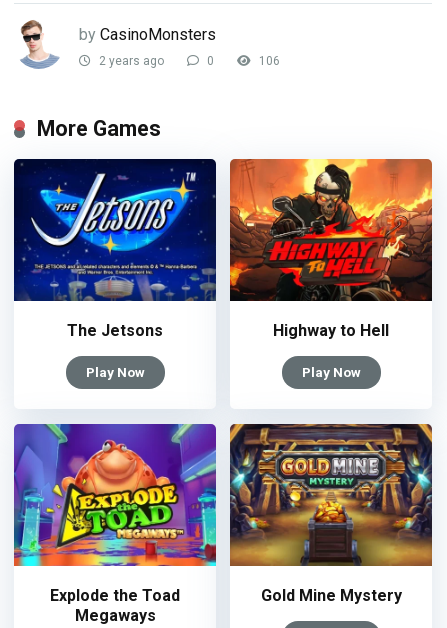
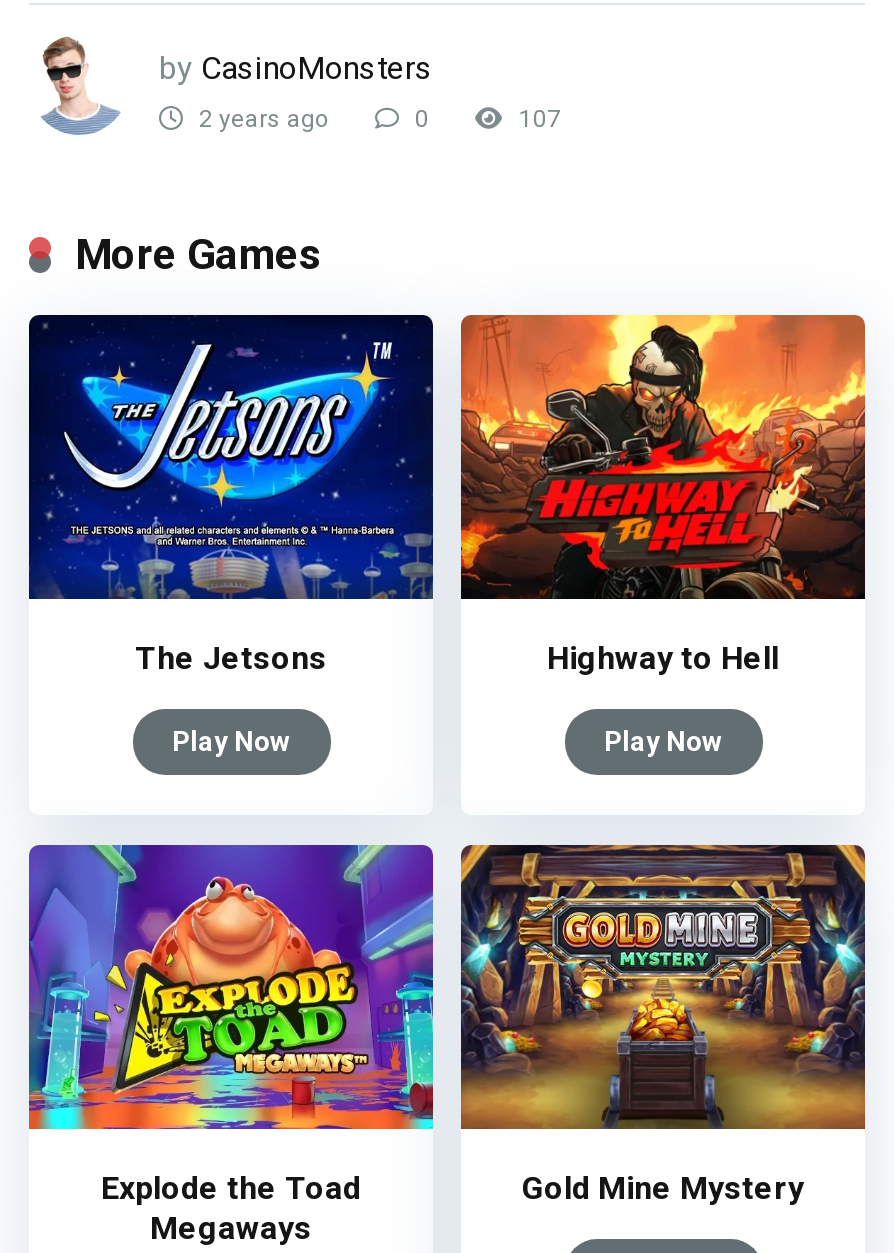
[256,54,280,68] 106 -> [513,106,561,134] 107

